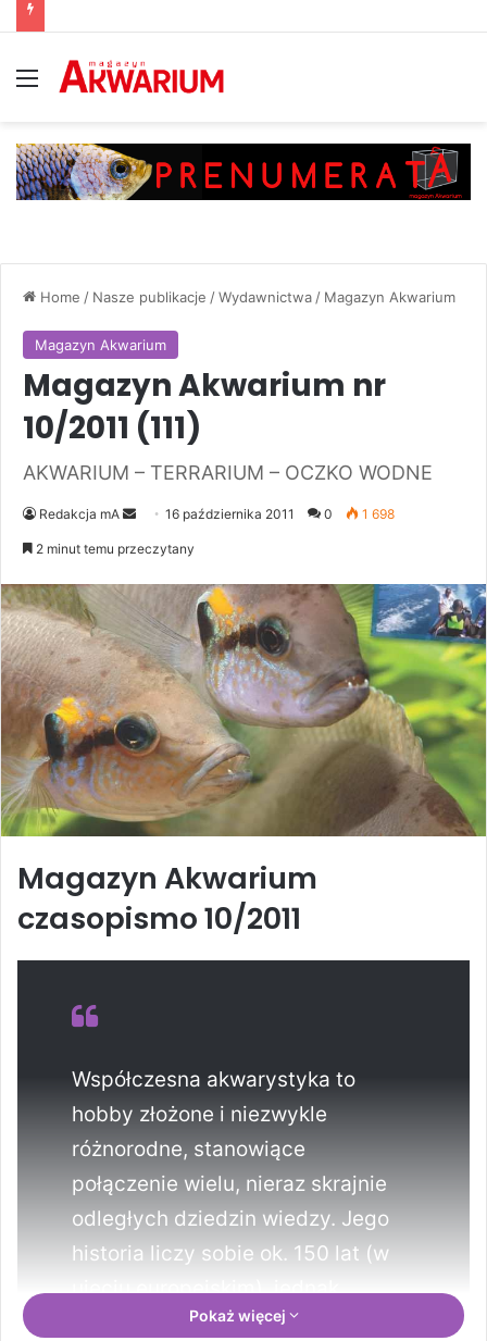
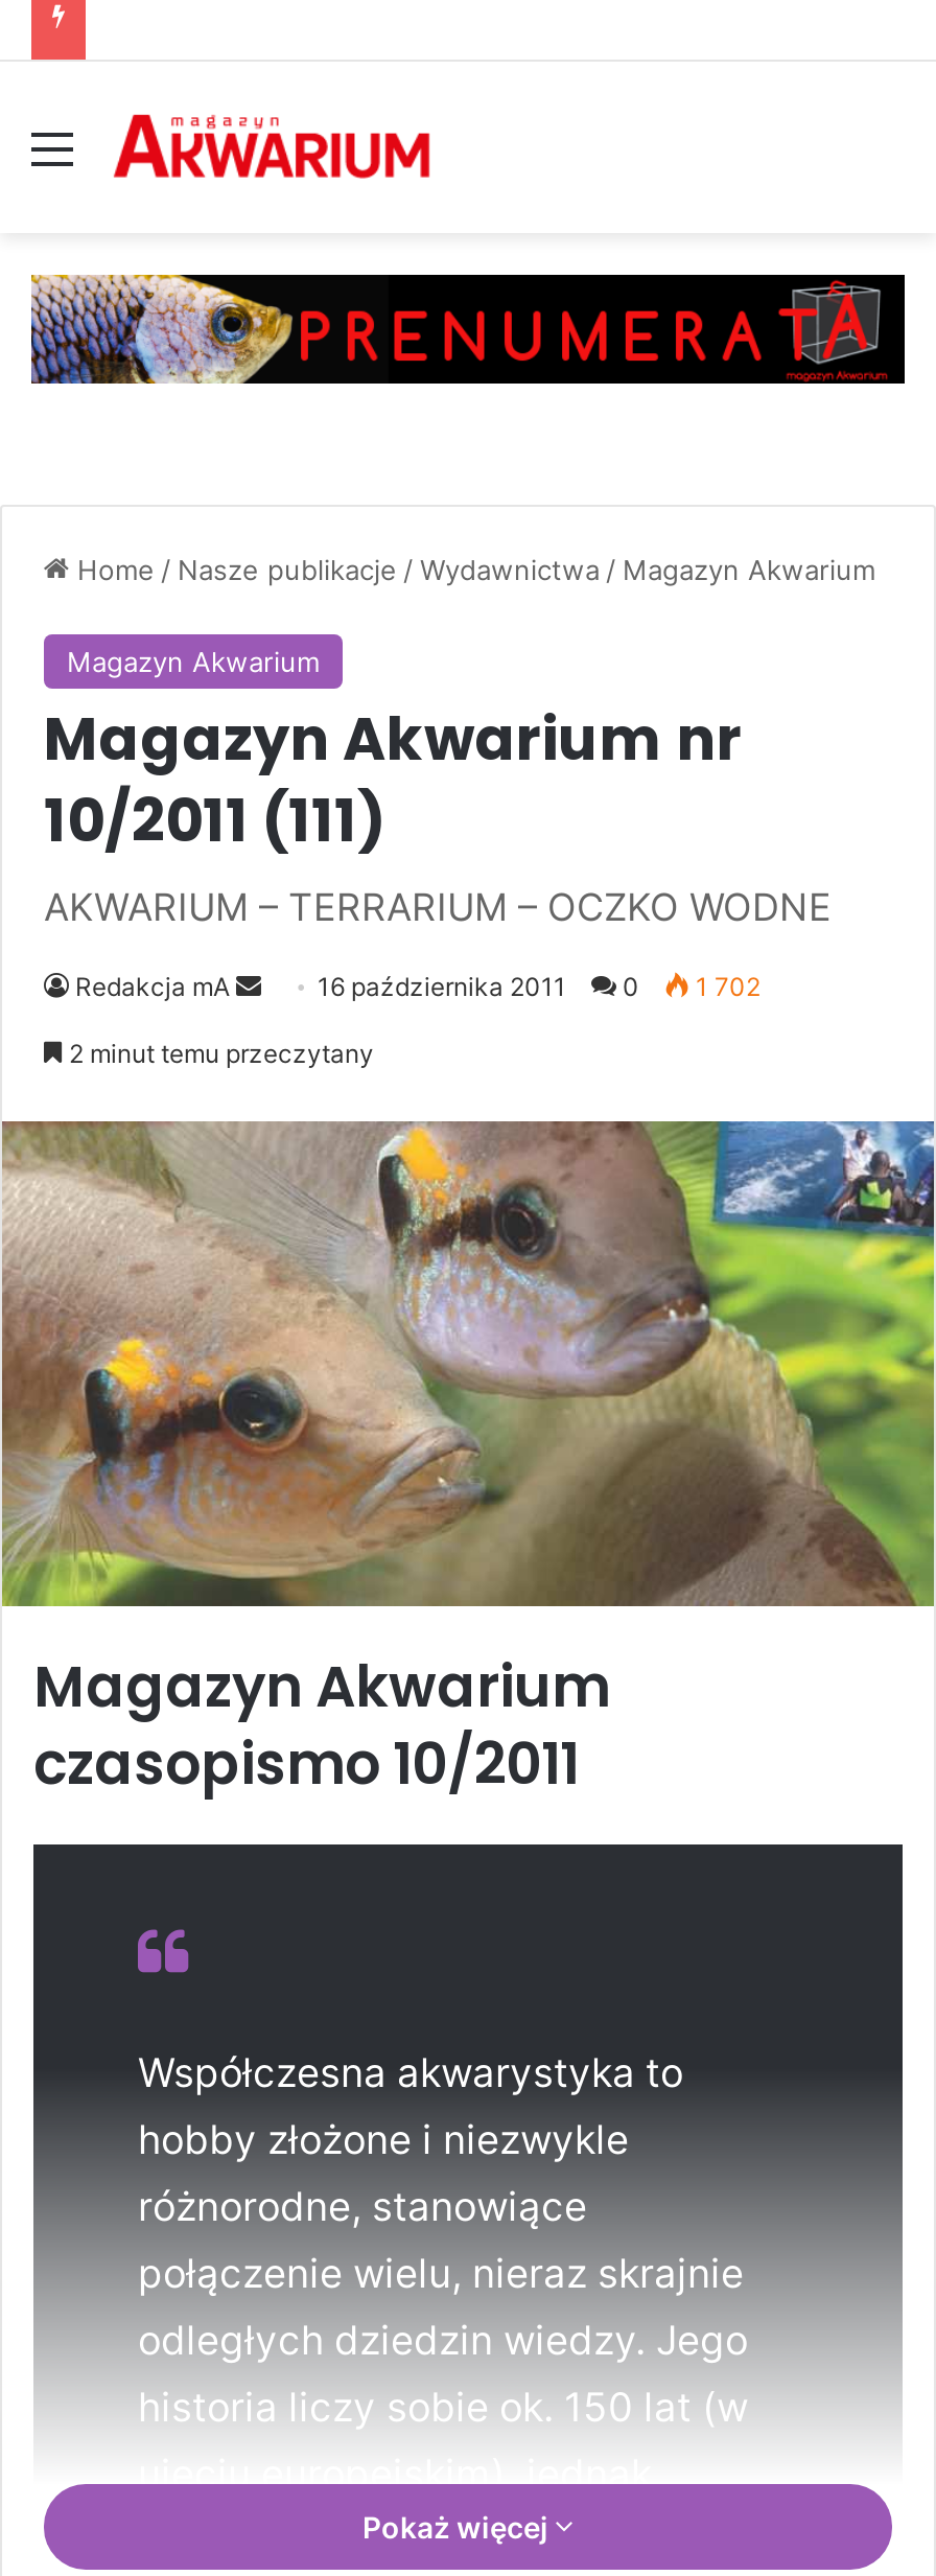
[359,506,395,522] 1 698 -> [689,972,760,1003] 1 702

